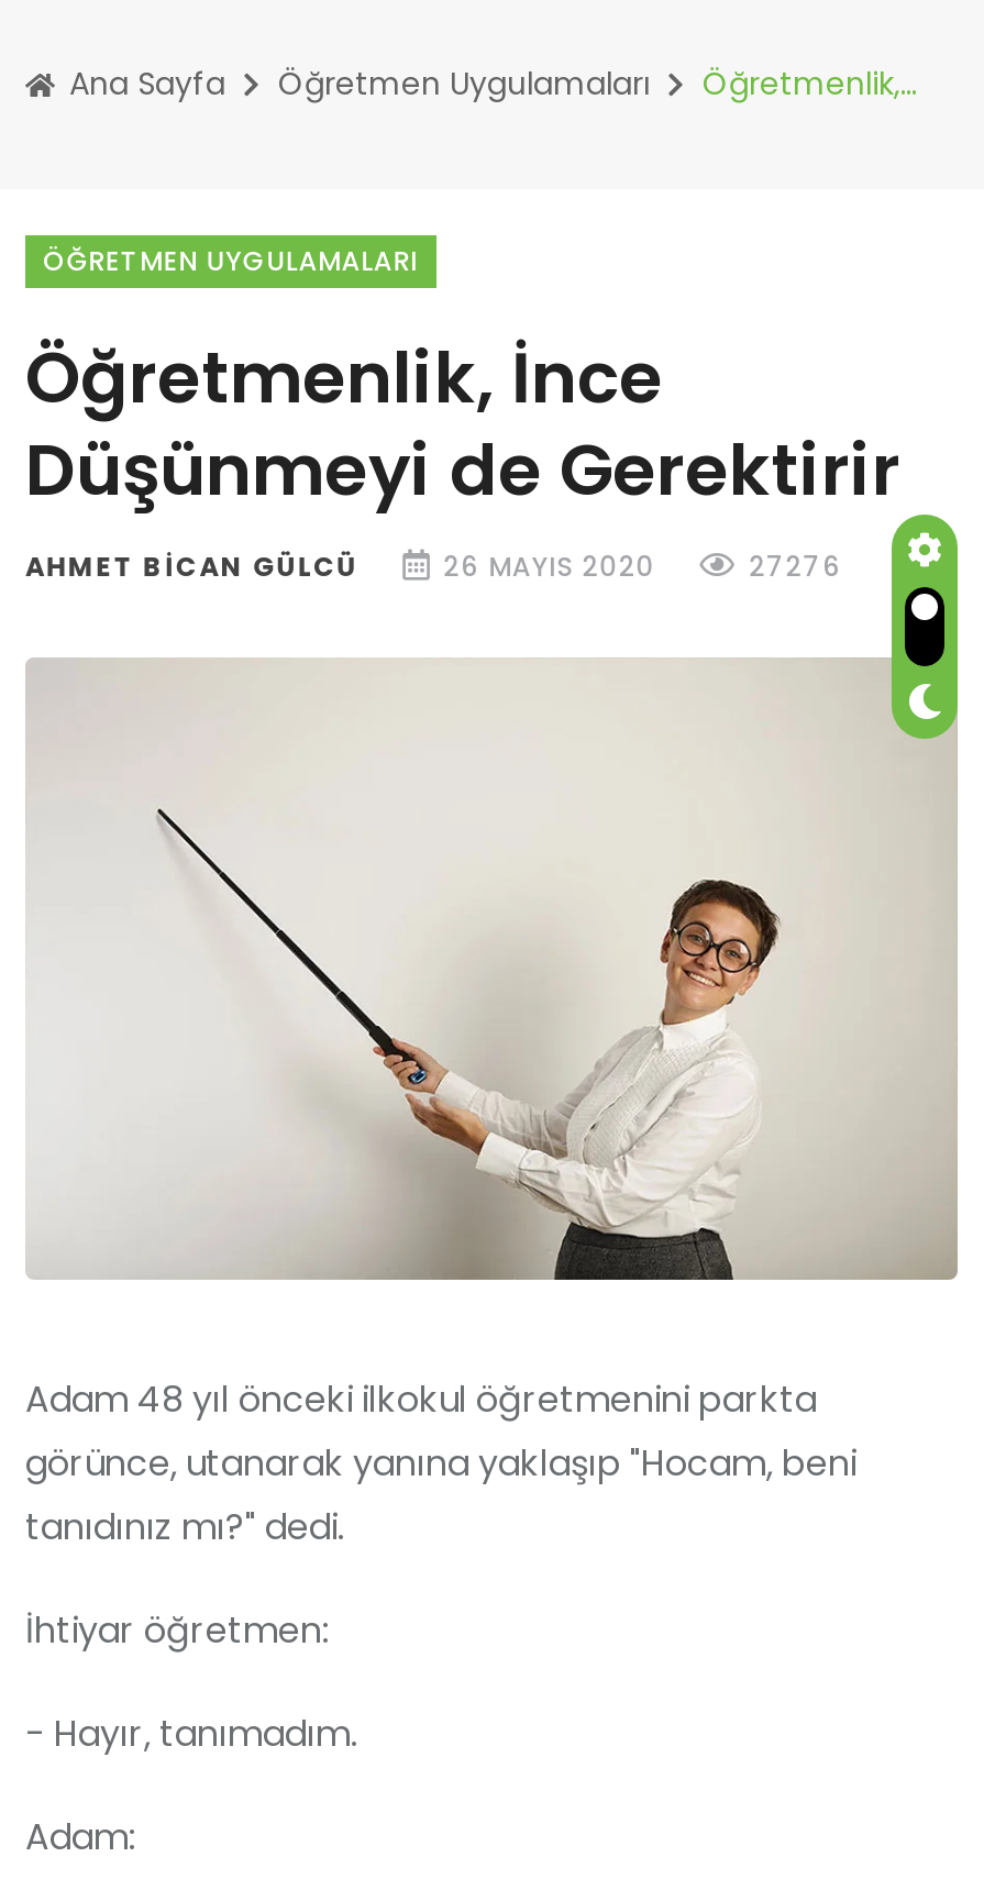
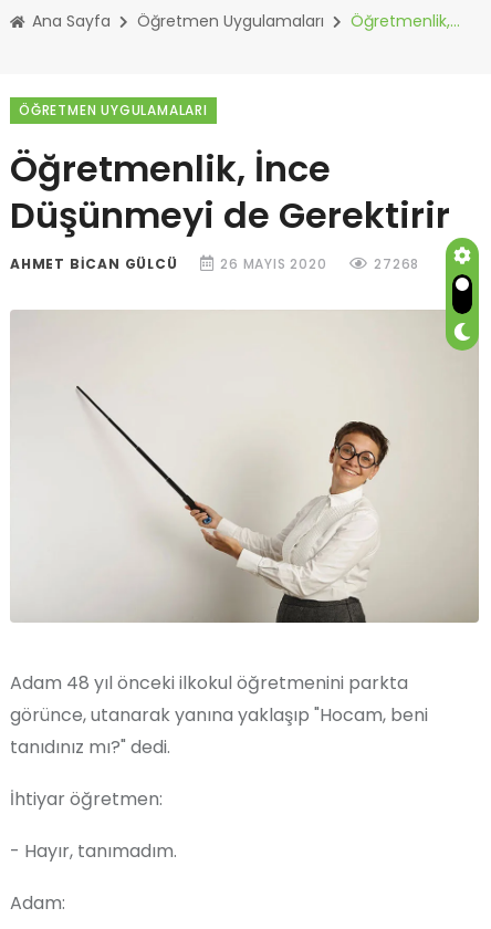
[741,548,842,586] 27276 -> [370,255,419,274] 27268

